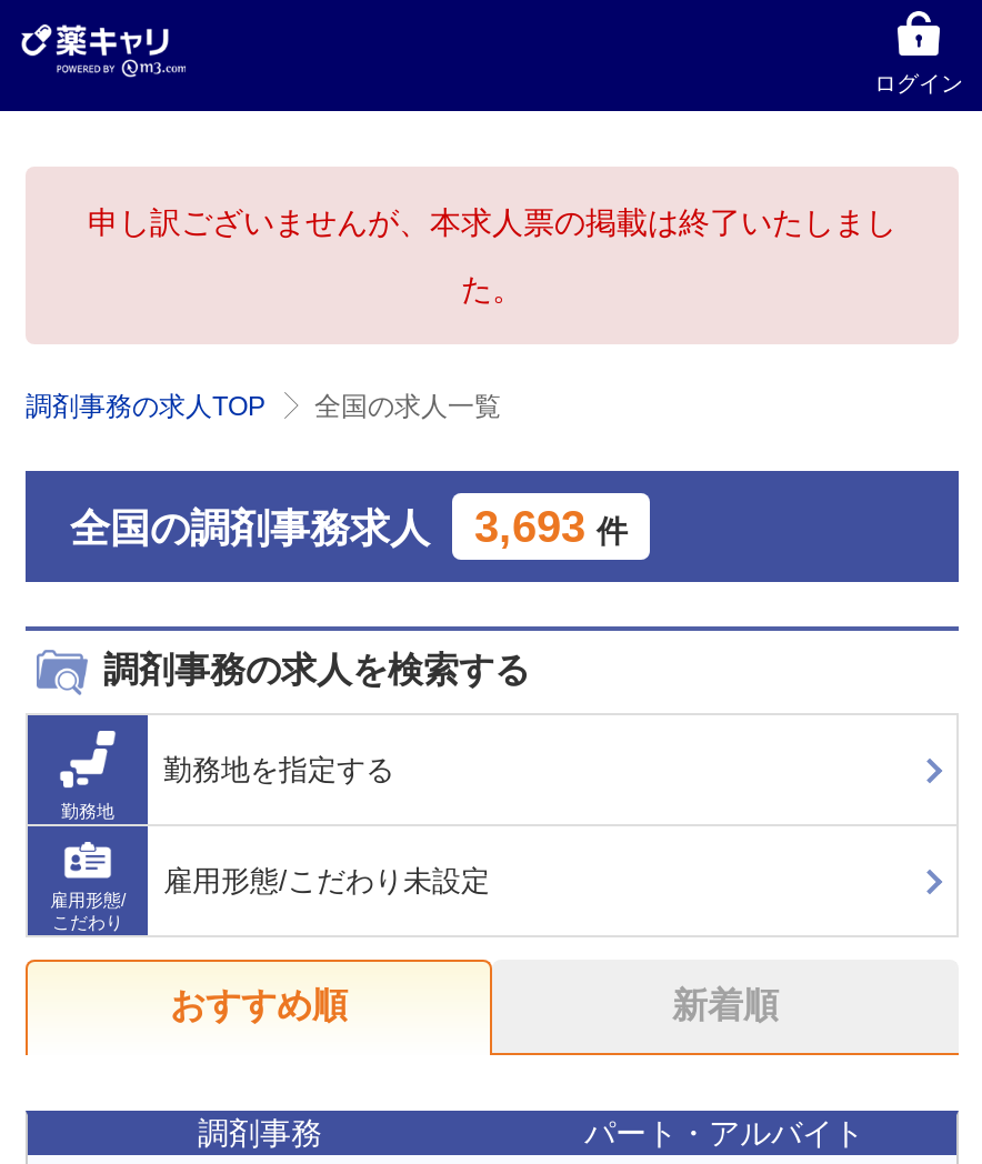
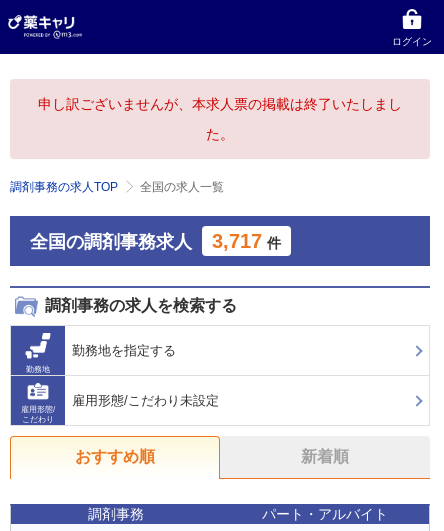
[70,502,628,551] 全国の調剤事務求人 3,693 件 -> [30,230,281,252] 全国の調剤事務求人 3,717 件

